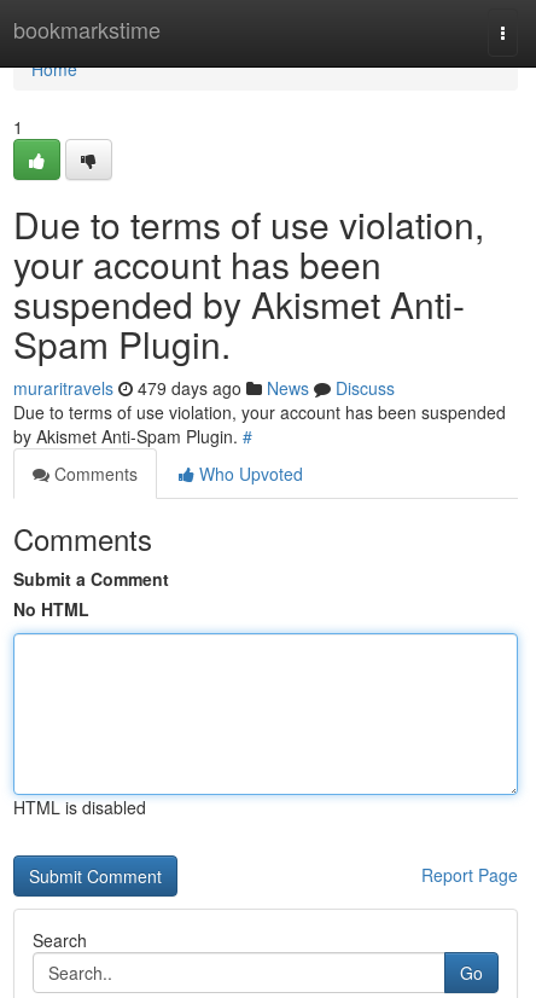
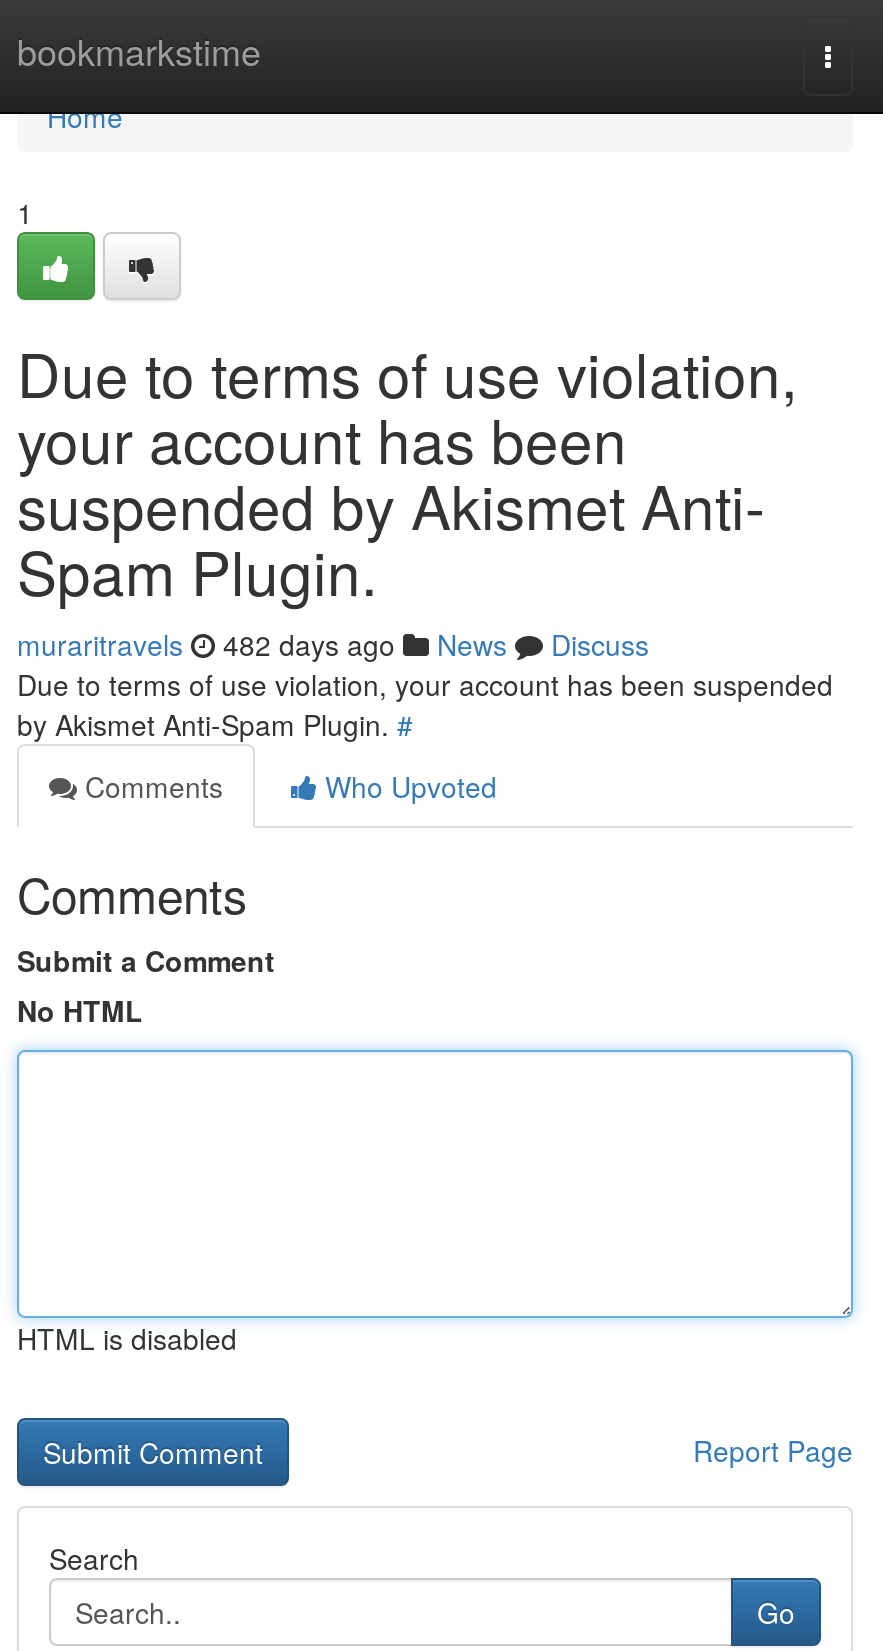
[13,376,395,400] muraritravels 479 days ago News Discuss -> [17,624,649,664] muraritravels 482 days ago News Discuss

